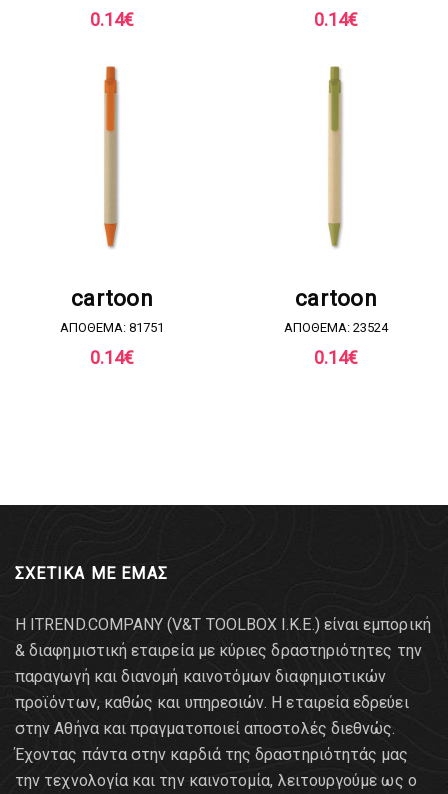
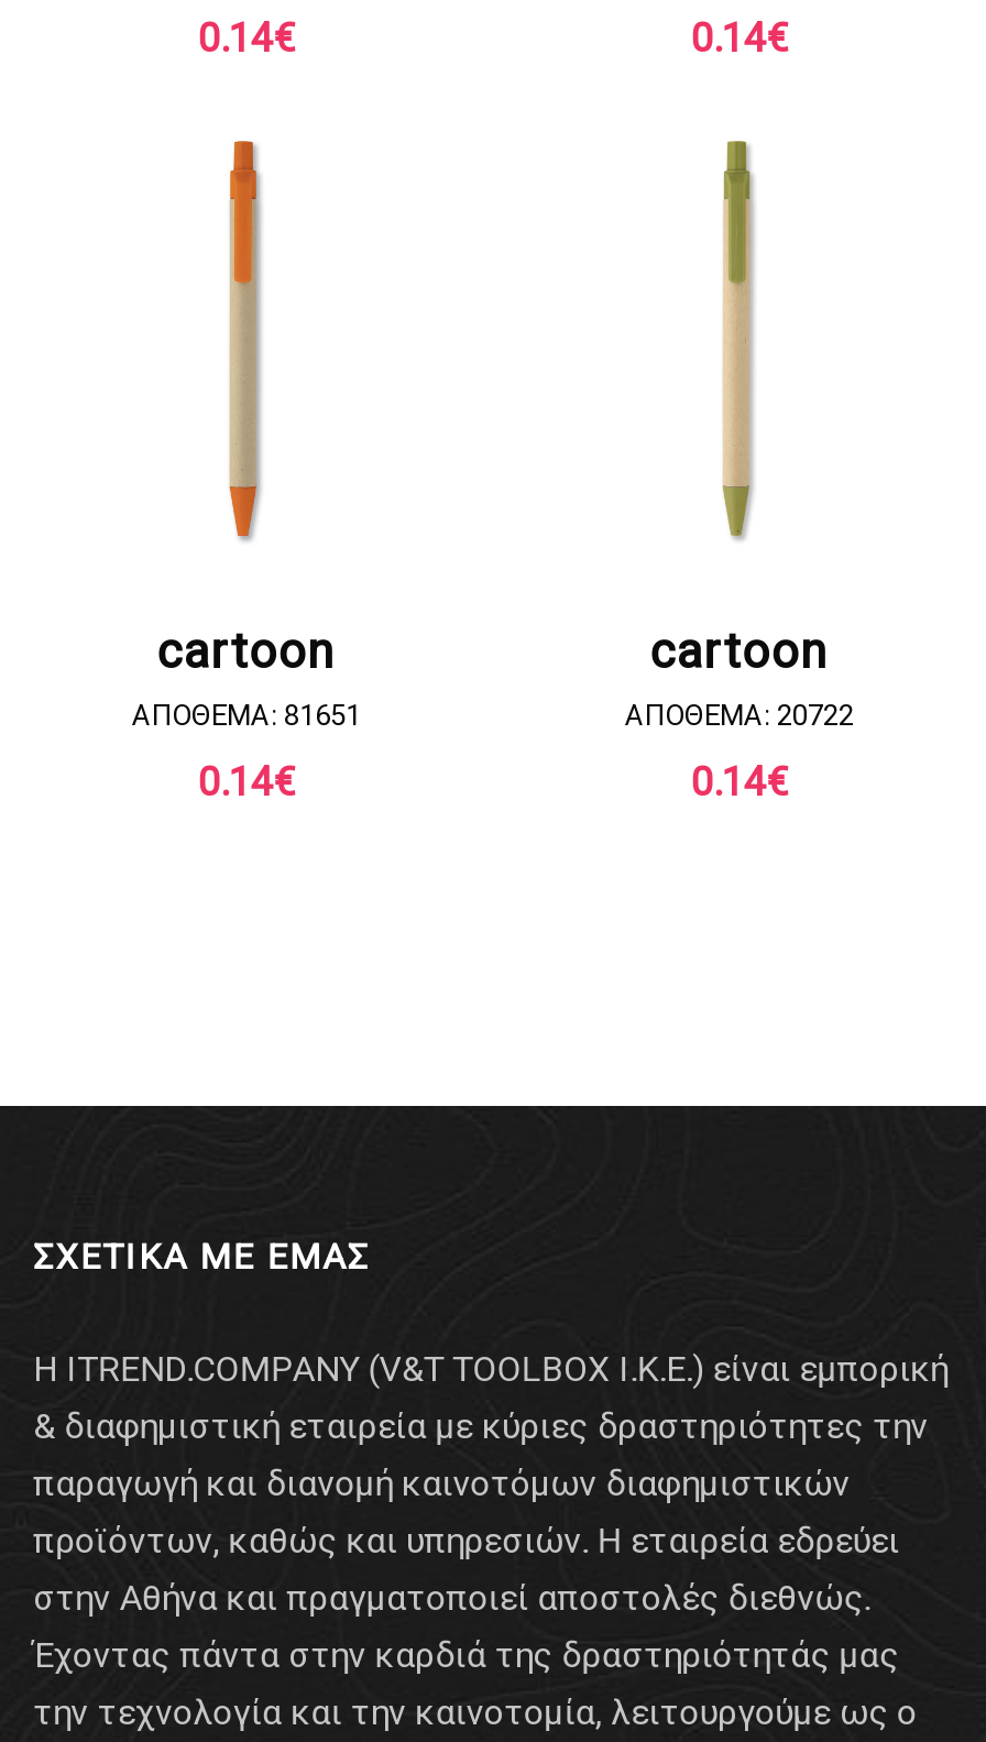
[60,320,164,335] ΑΠΟΘΕΜΑ: 81751 -> [132,698,361,731] ΑΠΟΘΕΜΑ: 81651
[284,320,388,335] ΑΠΟΘΕΜΑ: 23524 -> [625,698,854,731] ΑΠΟΘΕΜΑ: 20722

